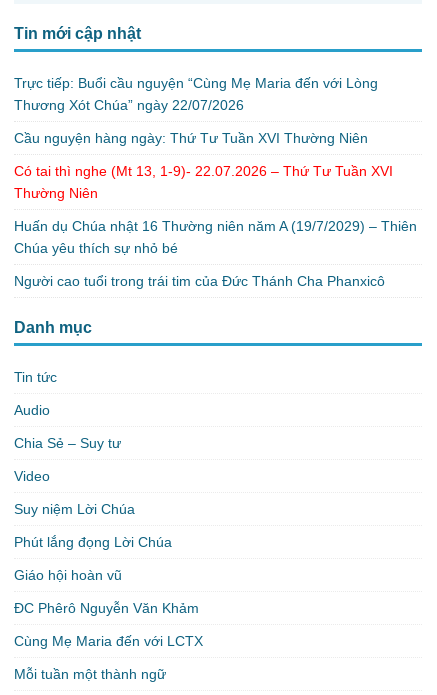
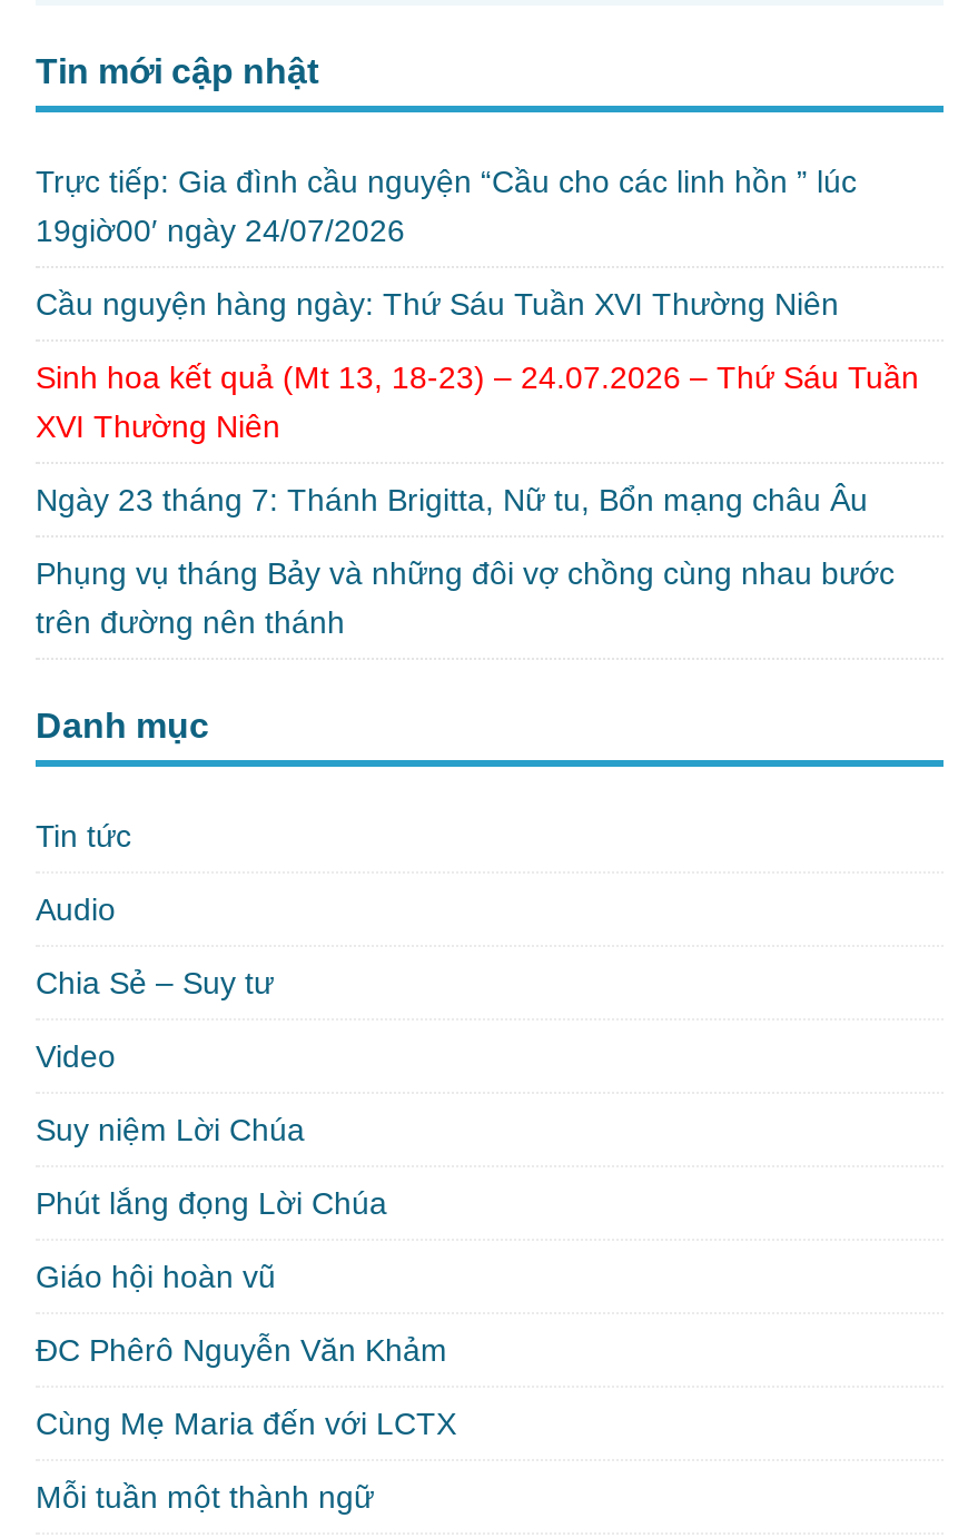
[14,75,378,113] Trực tiếp: Buổi cầu nguyện “Cùng Mẹ Maria đến với Lòng | Thương Xót Chúa” ngày 22/07/2026 -> [36,164,857,249] Trực tiếp: Gia đình cầu nguyện “Cầu cho các linh hồn ” lúc | 19giờ00′ ngày 24/07/2026
[14,130,368,146] Cầu nguyện hàng ngày: Thứ Tư Tuần XVI Thường Niên -> [36,287,839,323] Cầu nguyện hàng ngày: Thứ Sáu Tuần XVI Thường Niên
[14,163,393,201] Có tai thì nghe (Mt 13, 1-9)- 22.07.2026 – Thứ Tư Tuần XVI | Thường Niên -> [36,360,919,445] Sinh hoa kết quả (Mt 13, 18-23) – 24.07.2026 – Thứ Sáu Tuần | XVI Thường Niên
[14,218,417,256] Huấn dụ Chúa nhật 16 Thường niên năm A (19/7/2029) – Thiên | Chúa yêu thích sự nhỏ bé -> [36,483,868,518] Ngày 23 tháng 7: Thánh Brigitta, Nữ tu, Bổn mạng châu Âu
[14,273,385,289] Người cao tuổi trong trái tim của Đức Thánh Cha Phanxicô -> [36,556,895,641] Phụng vụ tháng Bảy và những đôi vợ chồng cùng nhau bước | trên đường nên thánh

